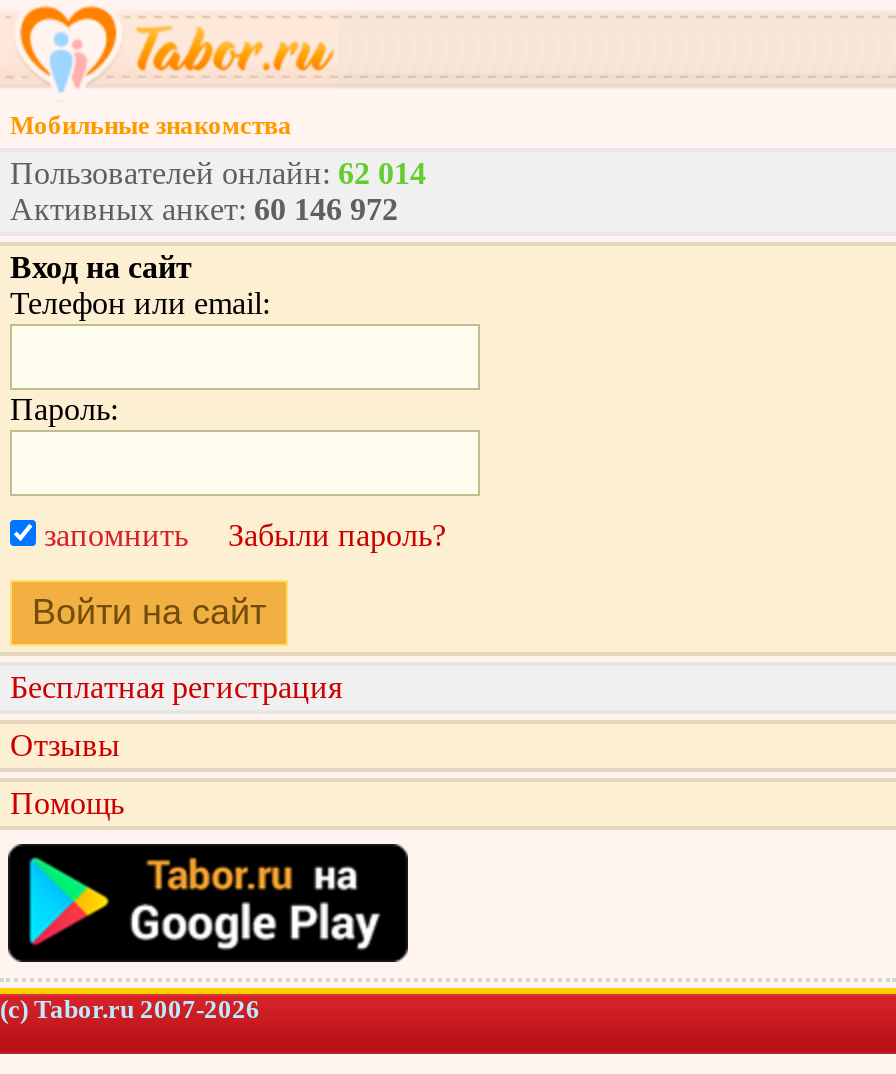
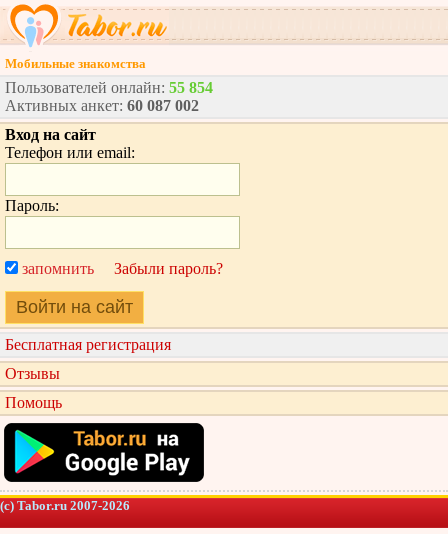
[10,156,426,190] Пользователей онлайн: 62 014 -> [5,79,213,96] Пользователей онлайн: 55 854
[10,192,398,226] Активных анкет: 60 146 972 -> [5,97,199,114] Активных анкет: 60 087 002

